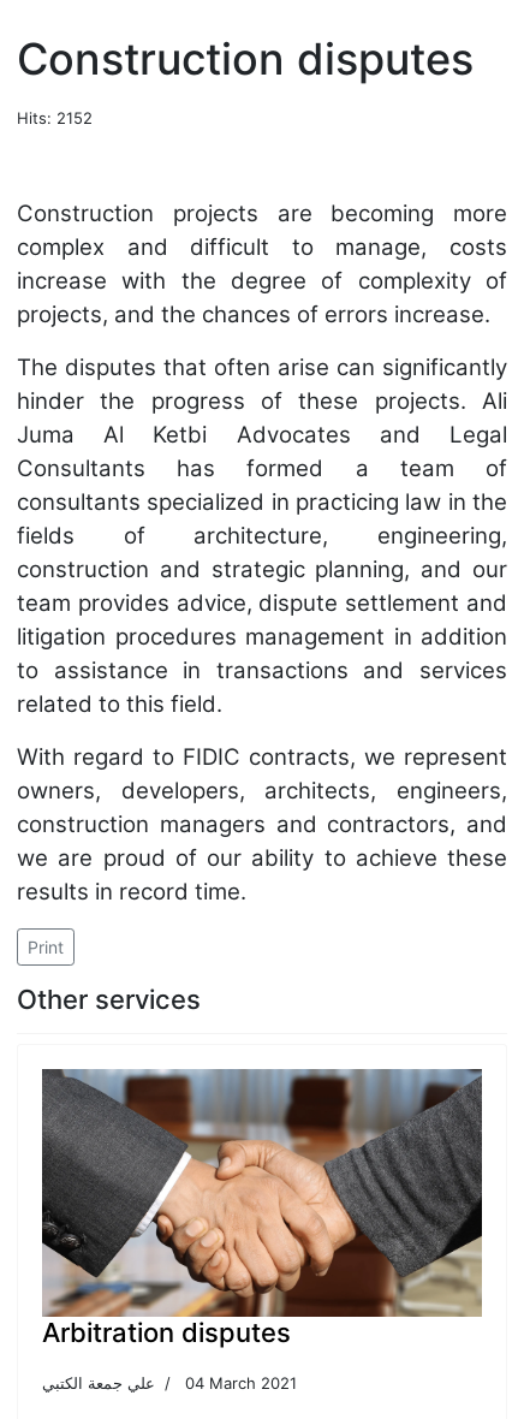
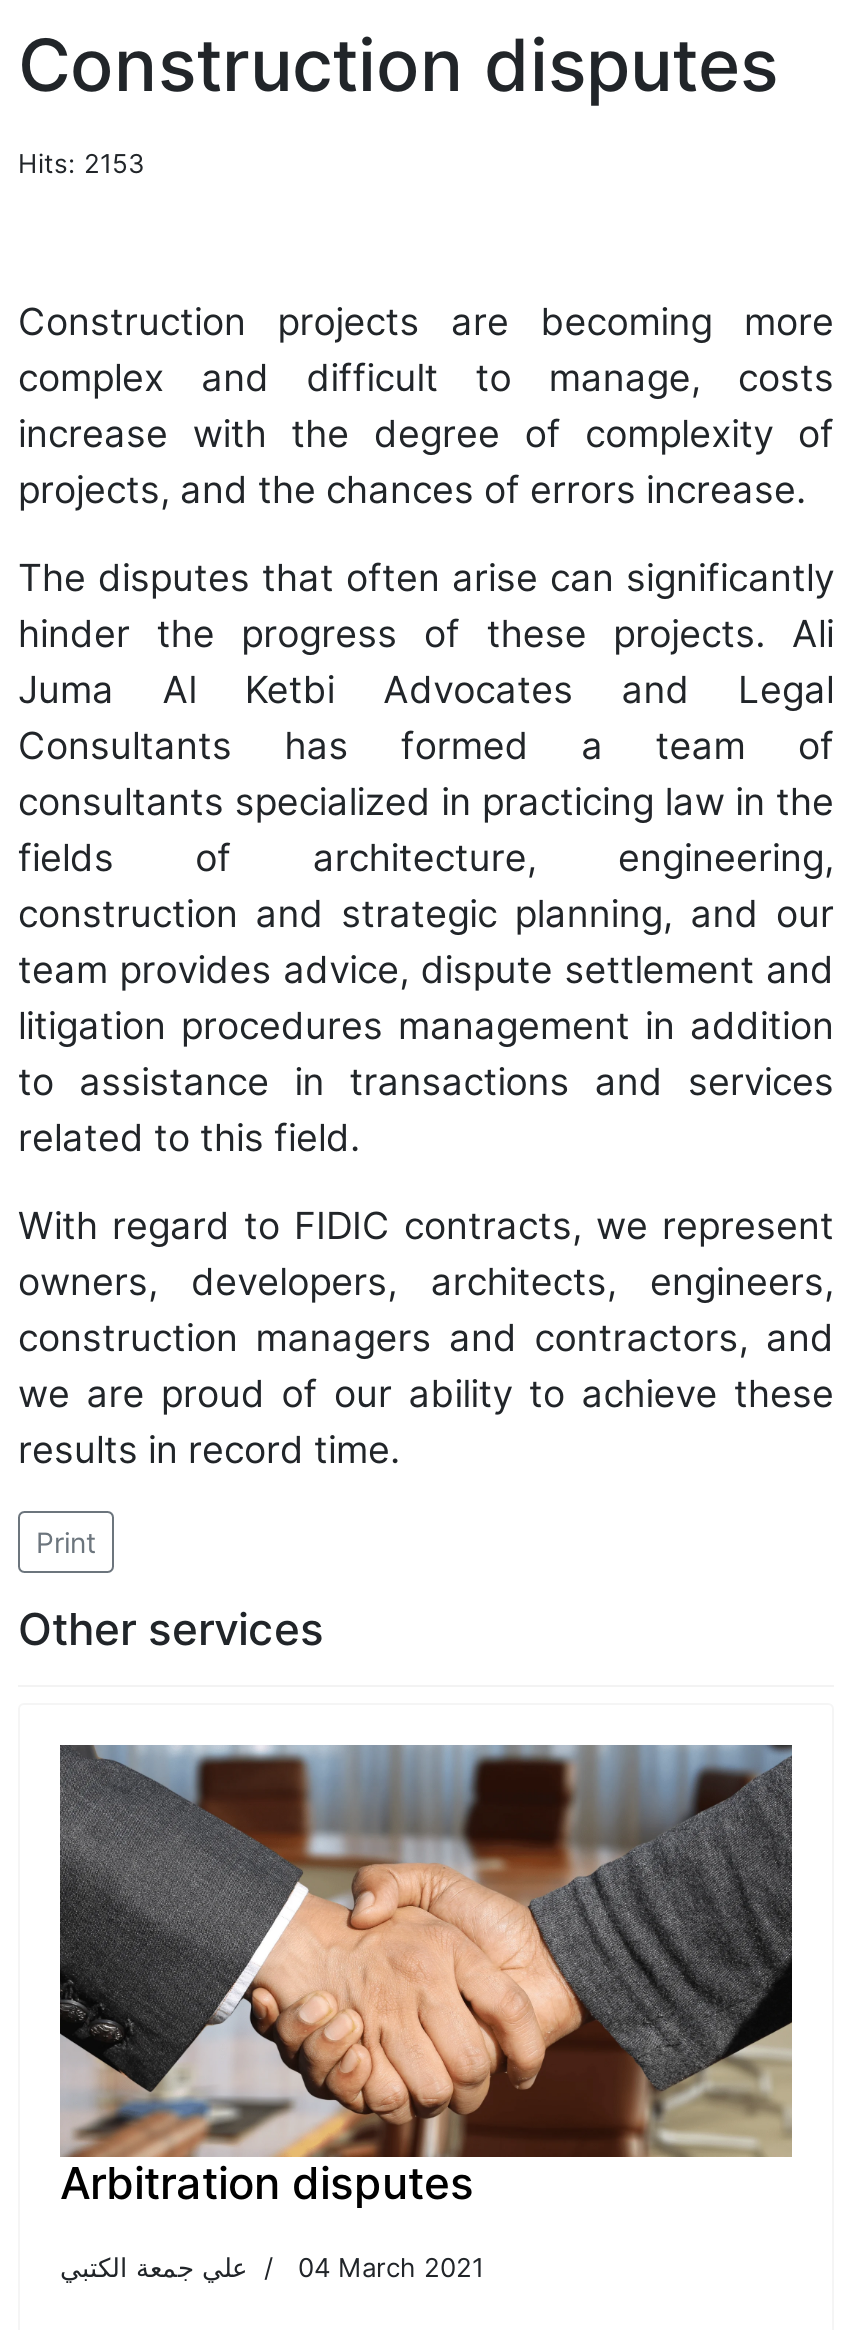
[17,108,93,127] Hits: 2152 -> [18,146,144,178] Hits: 2153

